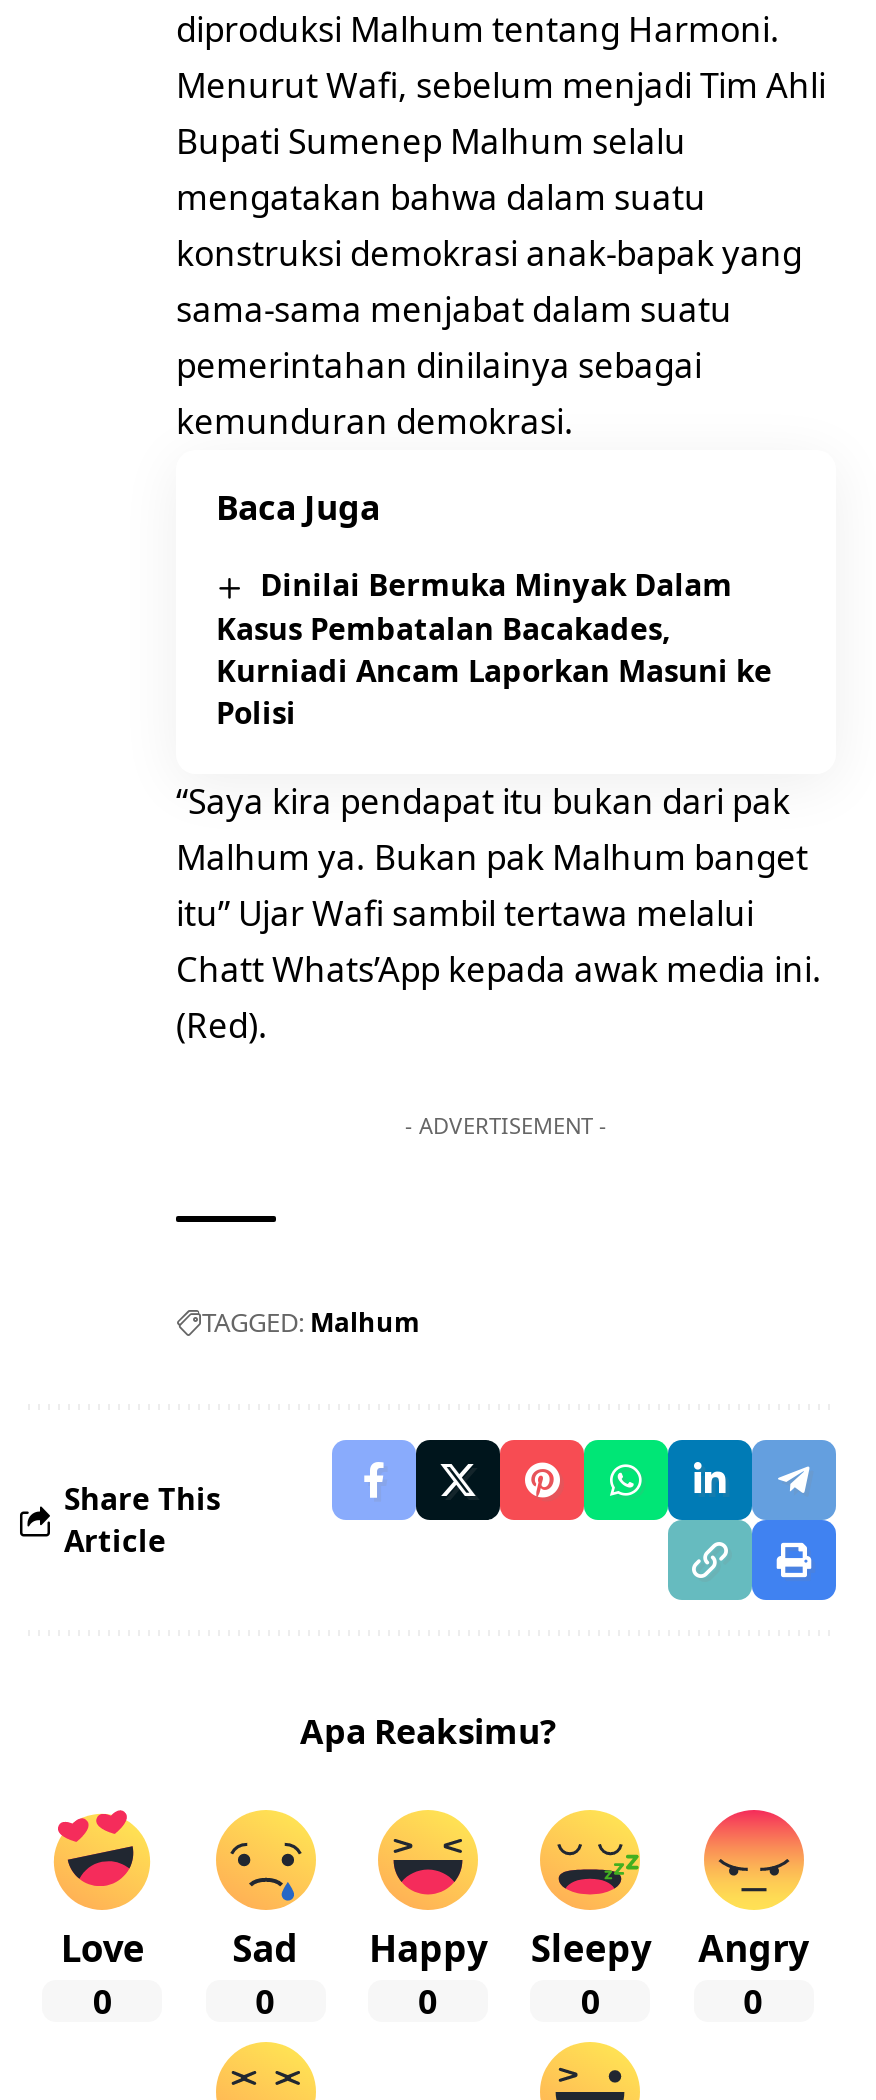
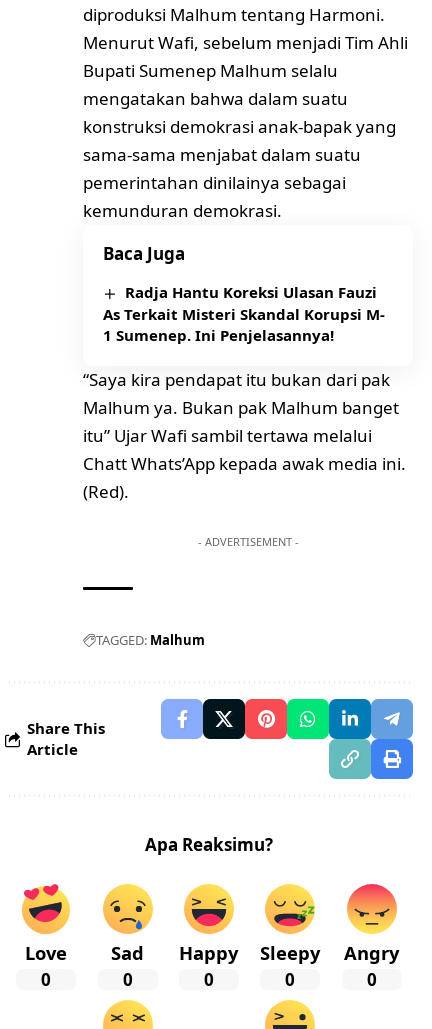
[216,564,772,732] Dinilai Bermuka Minyak Dalam | Kasus Pembatalan Bacakades, | Kurniadi Ancam Laporkan Masuni ke | Polisi -> [103,282,385,345] Radja Hantu Koreksi Ulasan Fauzi | As Terkait Misteri Skandal Korupsi M- | 1 Sumenep. Ini Penjelasannya!

